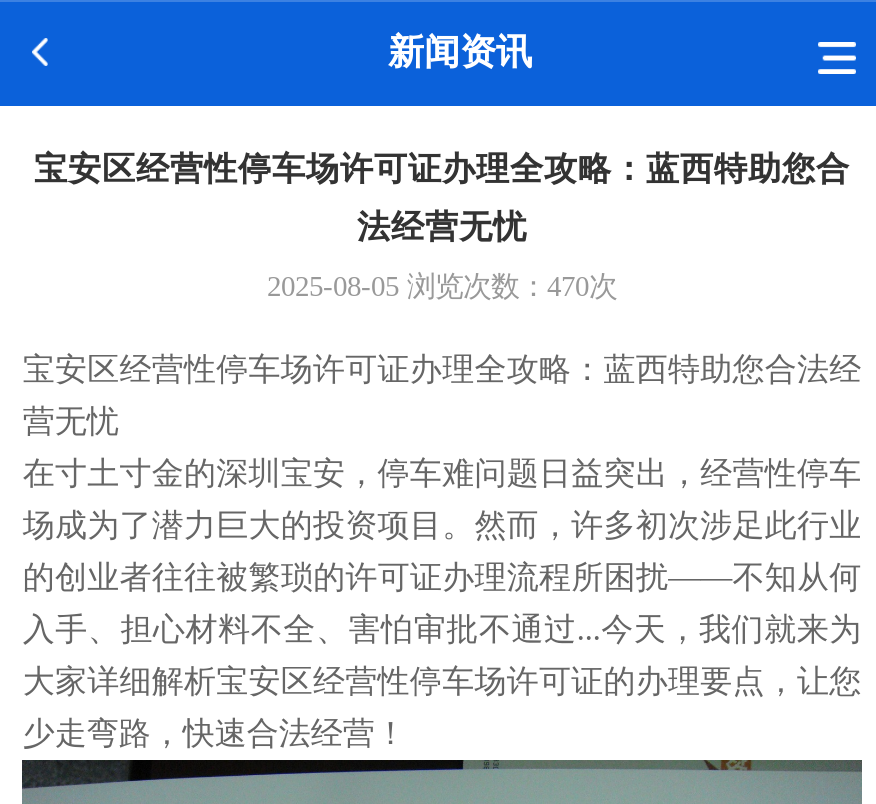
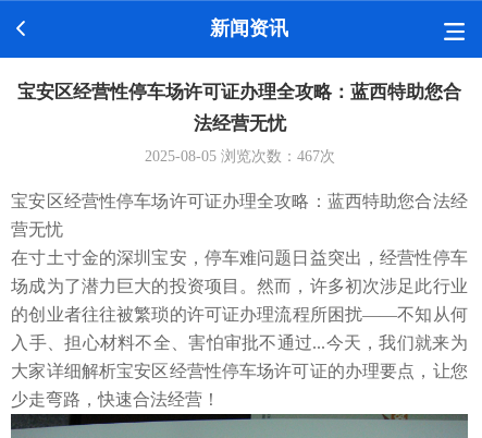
[267,269,617,301] 2025-08-05浏览次数：470次 -> [144,147,335,164] 2025-08-05浏览次数：467次

